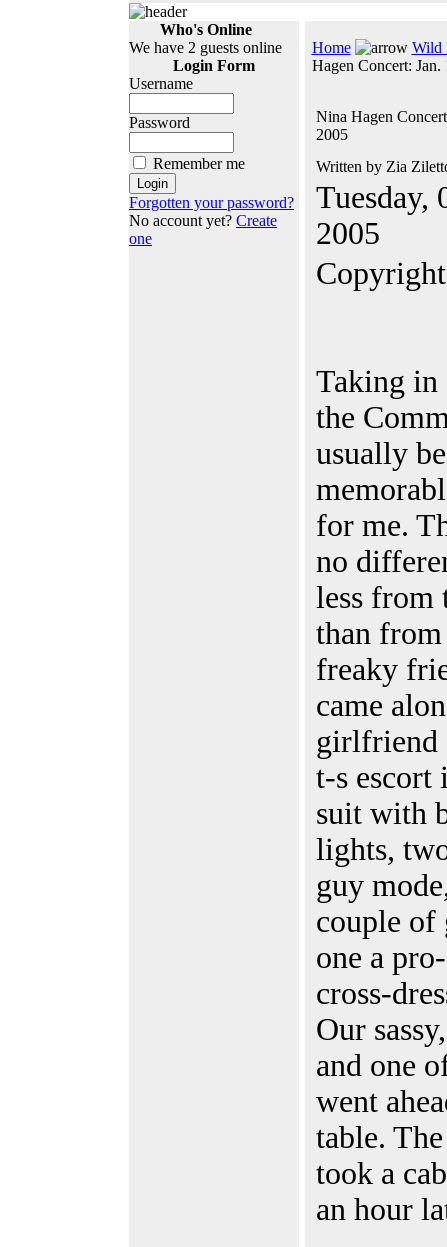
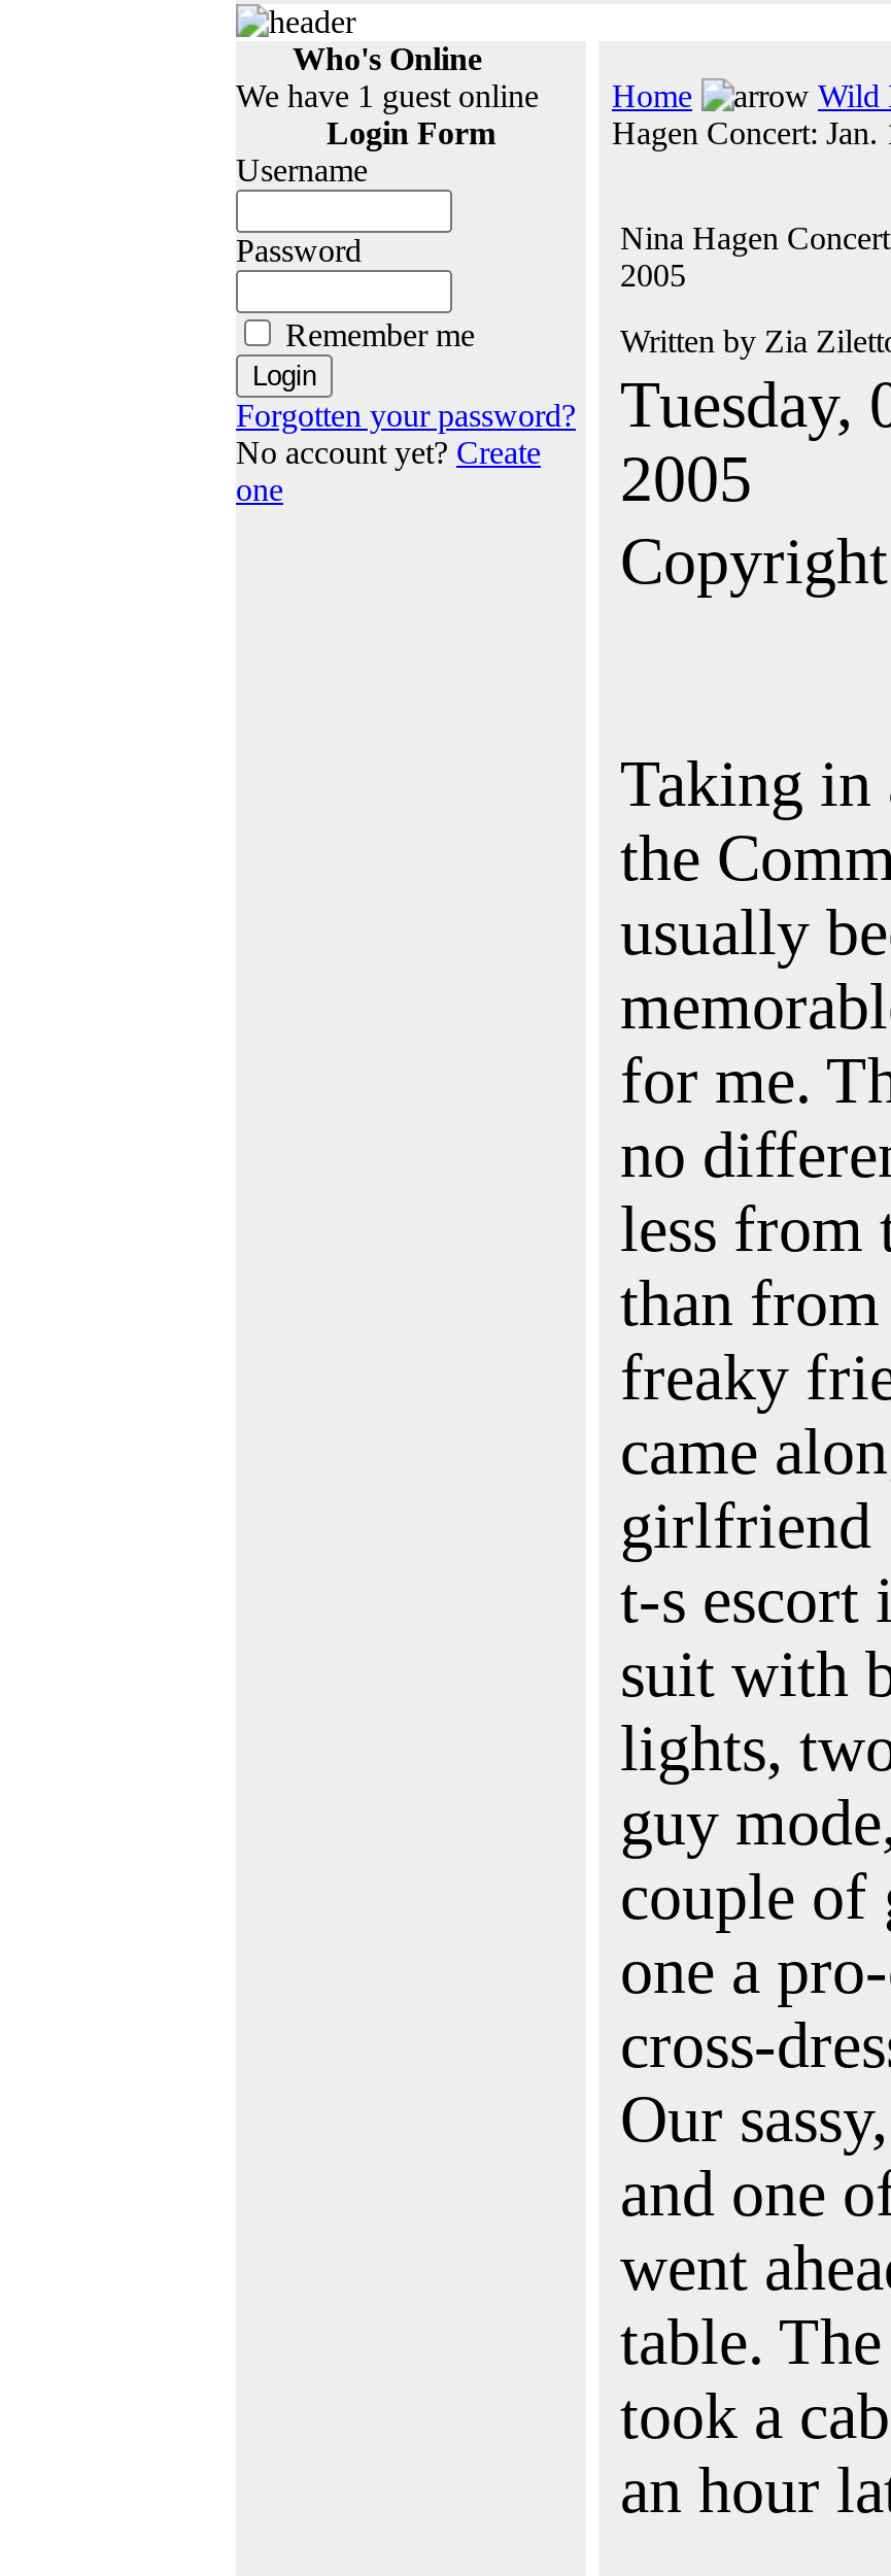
[129,39,282,56] We have 2 guests online -> [236,78,539,113] We have 1 guest online

